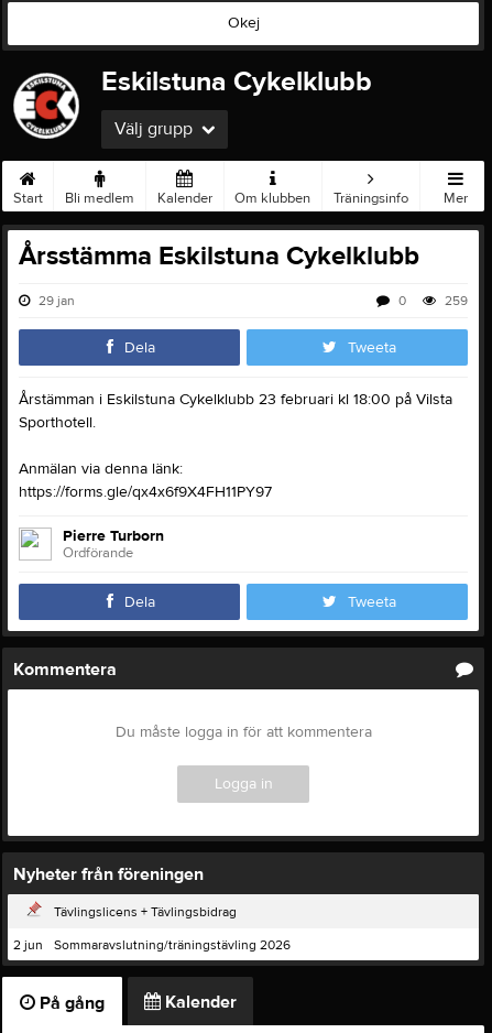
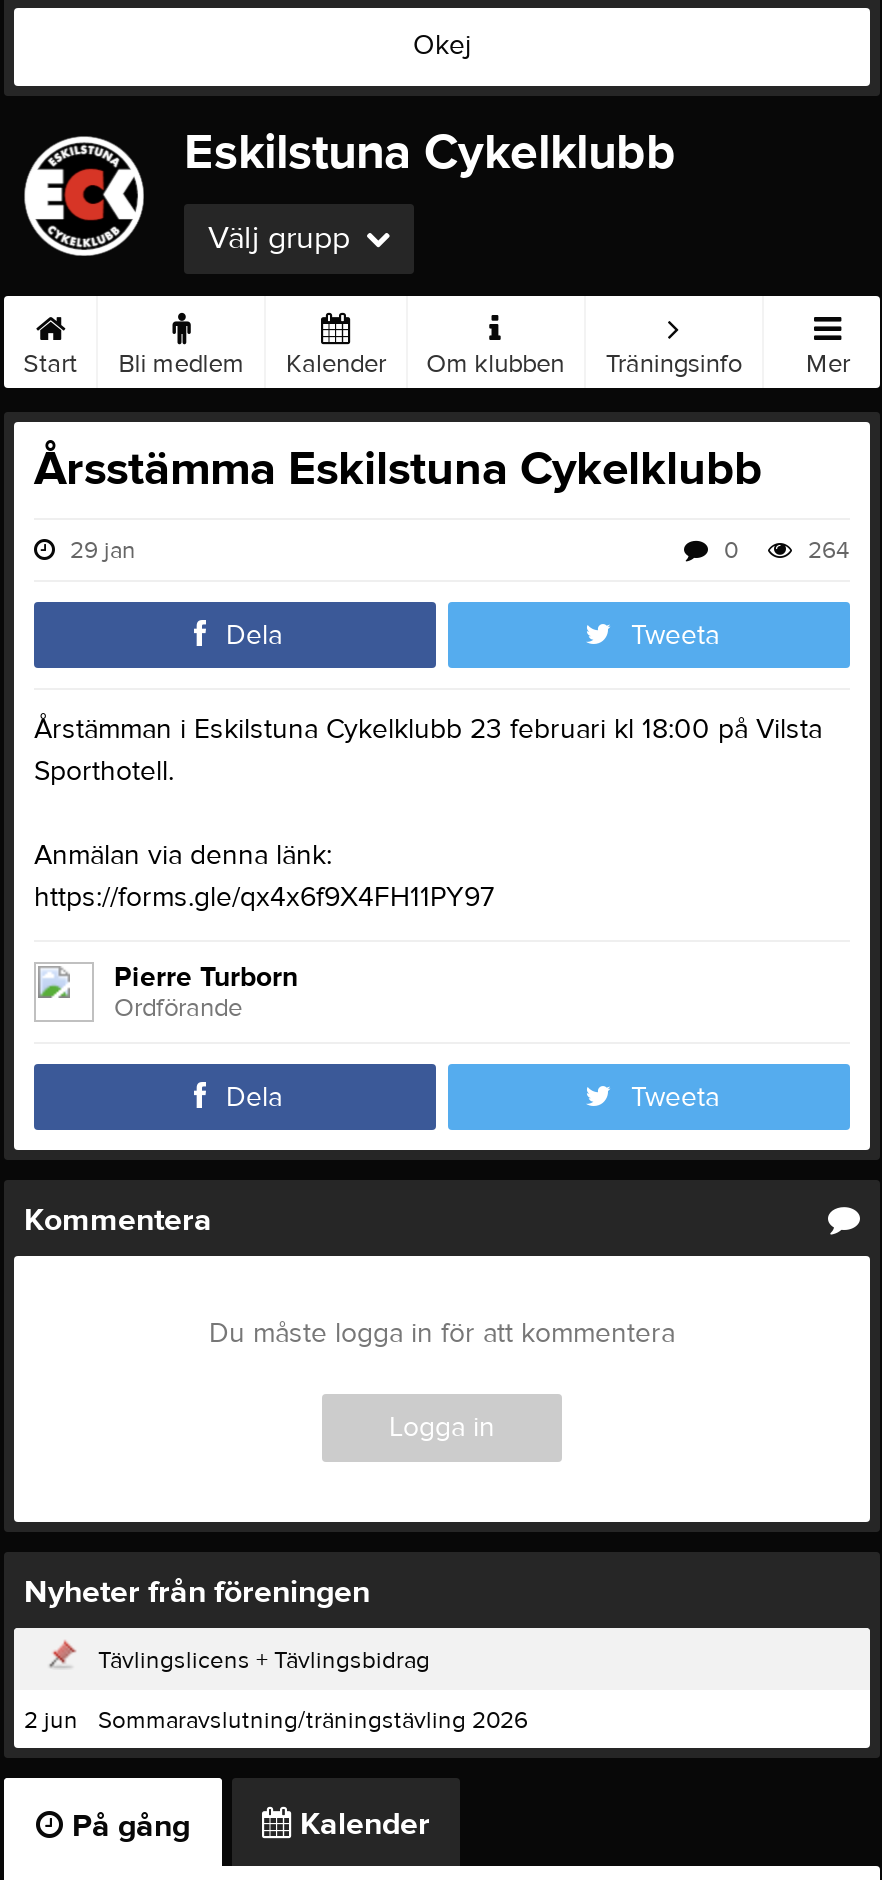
[395,292,468,309] 0 259 -> [718,534,850,566] 0 264

